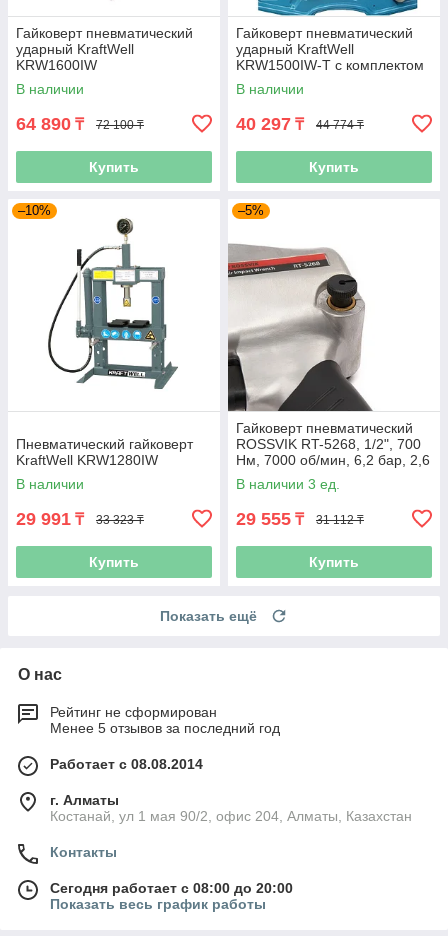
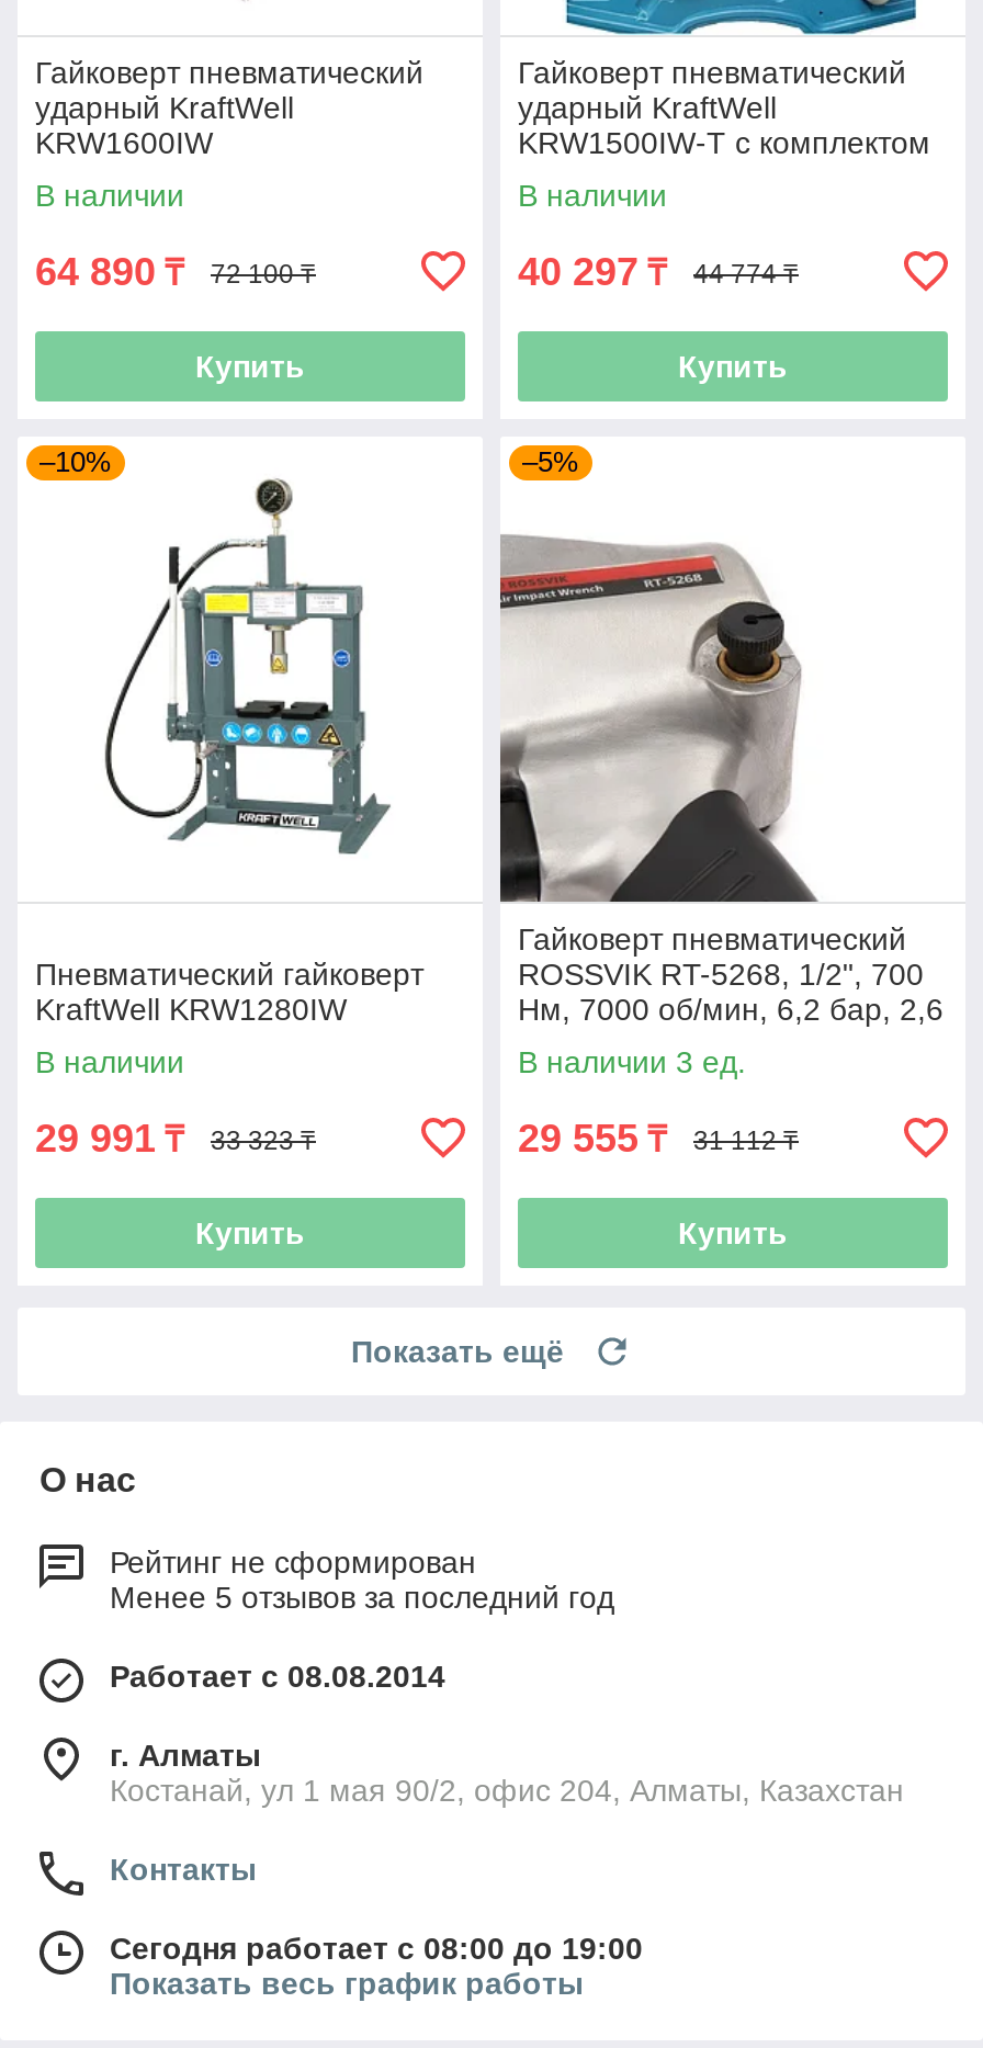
[50,880,293,896] Сегодня работает с 08:00 до 20:00 -> [110,1932,643,1967] Сегодня работает с 08:00 до 19:00

